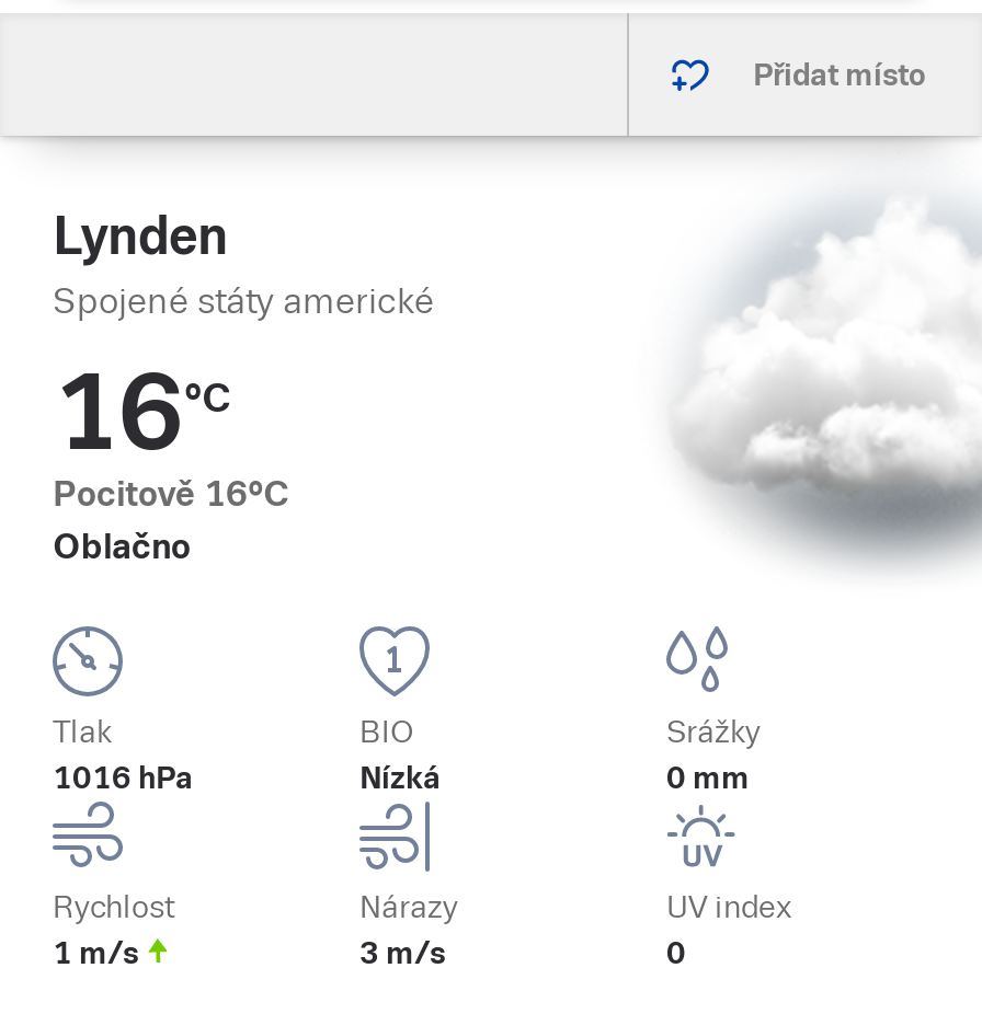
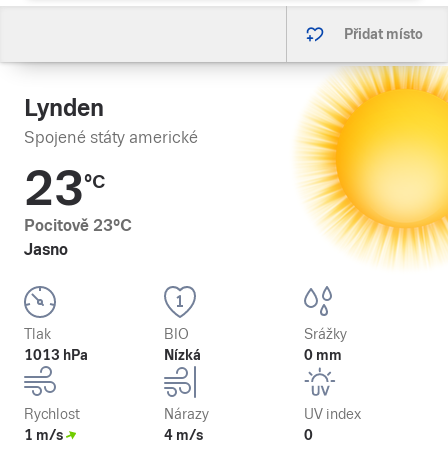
[649,145,975,574] [image] -> [296,65,445,260] [image]
[53,353,289,567] 16°C | Pocitově 16°C | Oblačno -> [24,161,132,259] 23°C | Pocitově 23°C | Jasno
[53,760,193,795] 1016 hPa -> [24,347,88,363] 1013 hPa
[359,935,445,970] 3 m/s -> [164,427,203,443] 4 m/s

